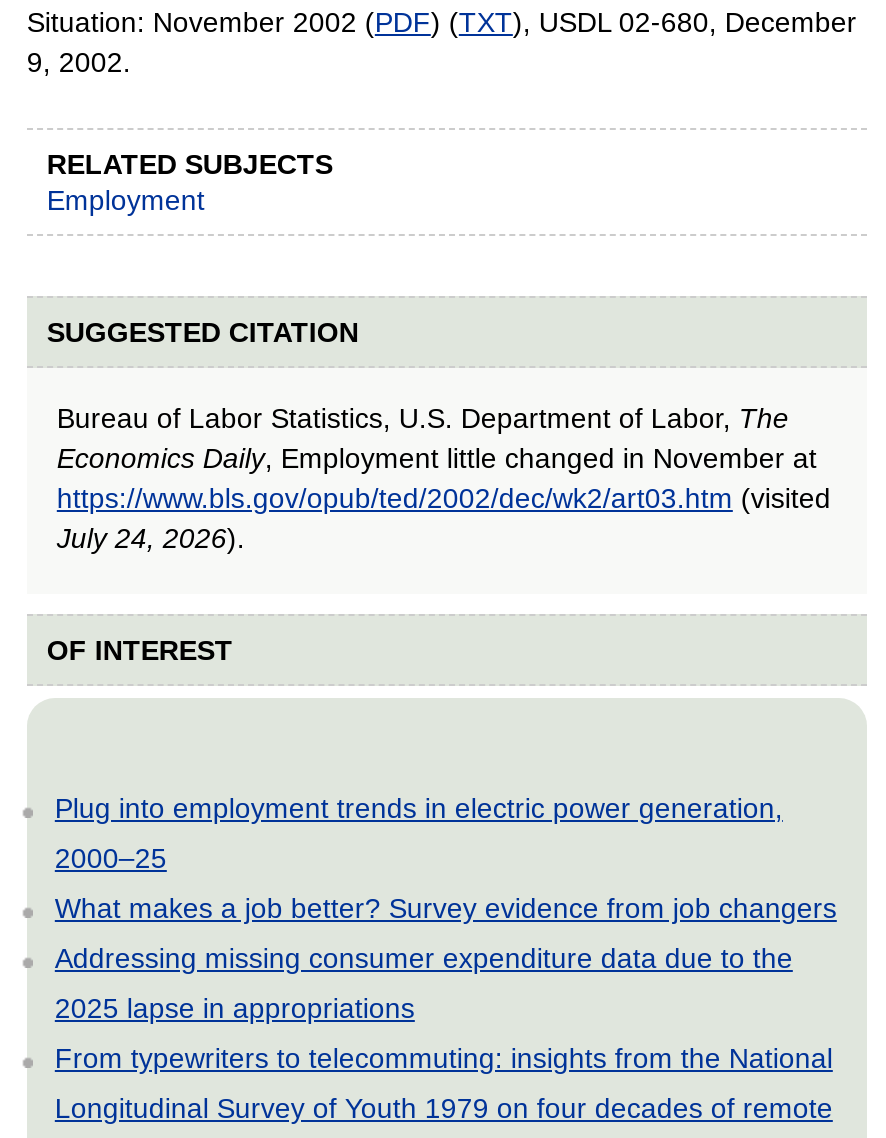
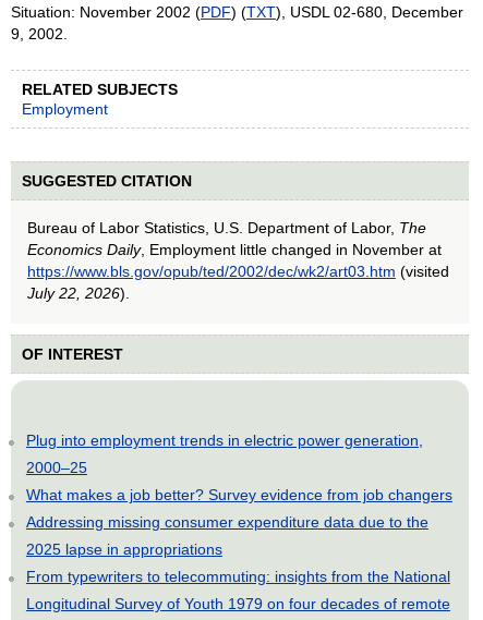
[57,522,245,554] July 24, 2026). -> [27,284,130,302] July 22, 2026).

